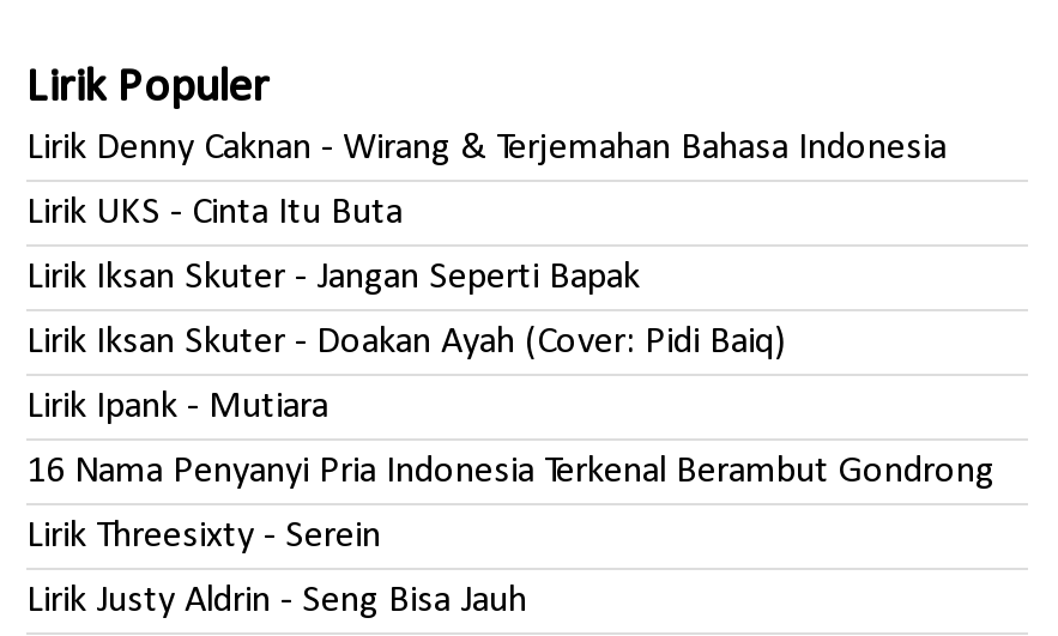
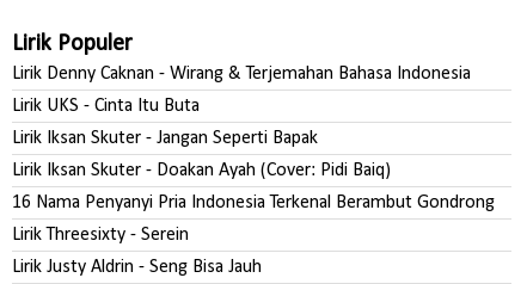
[26,389,328,427] Lirik Ipank - Mutiara -> none

